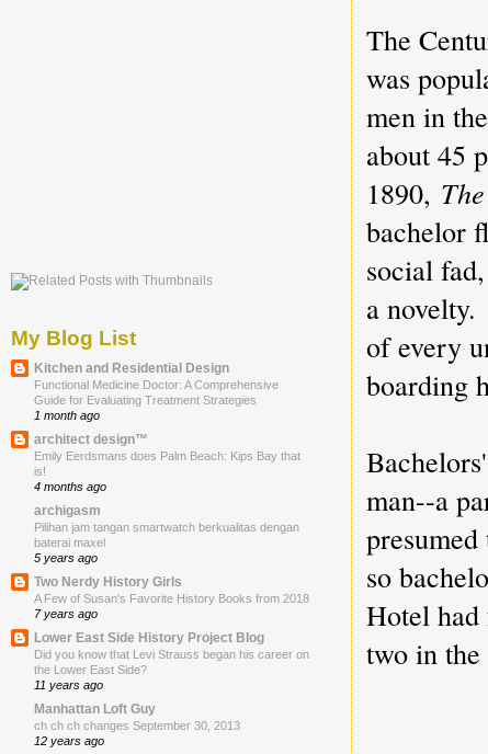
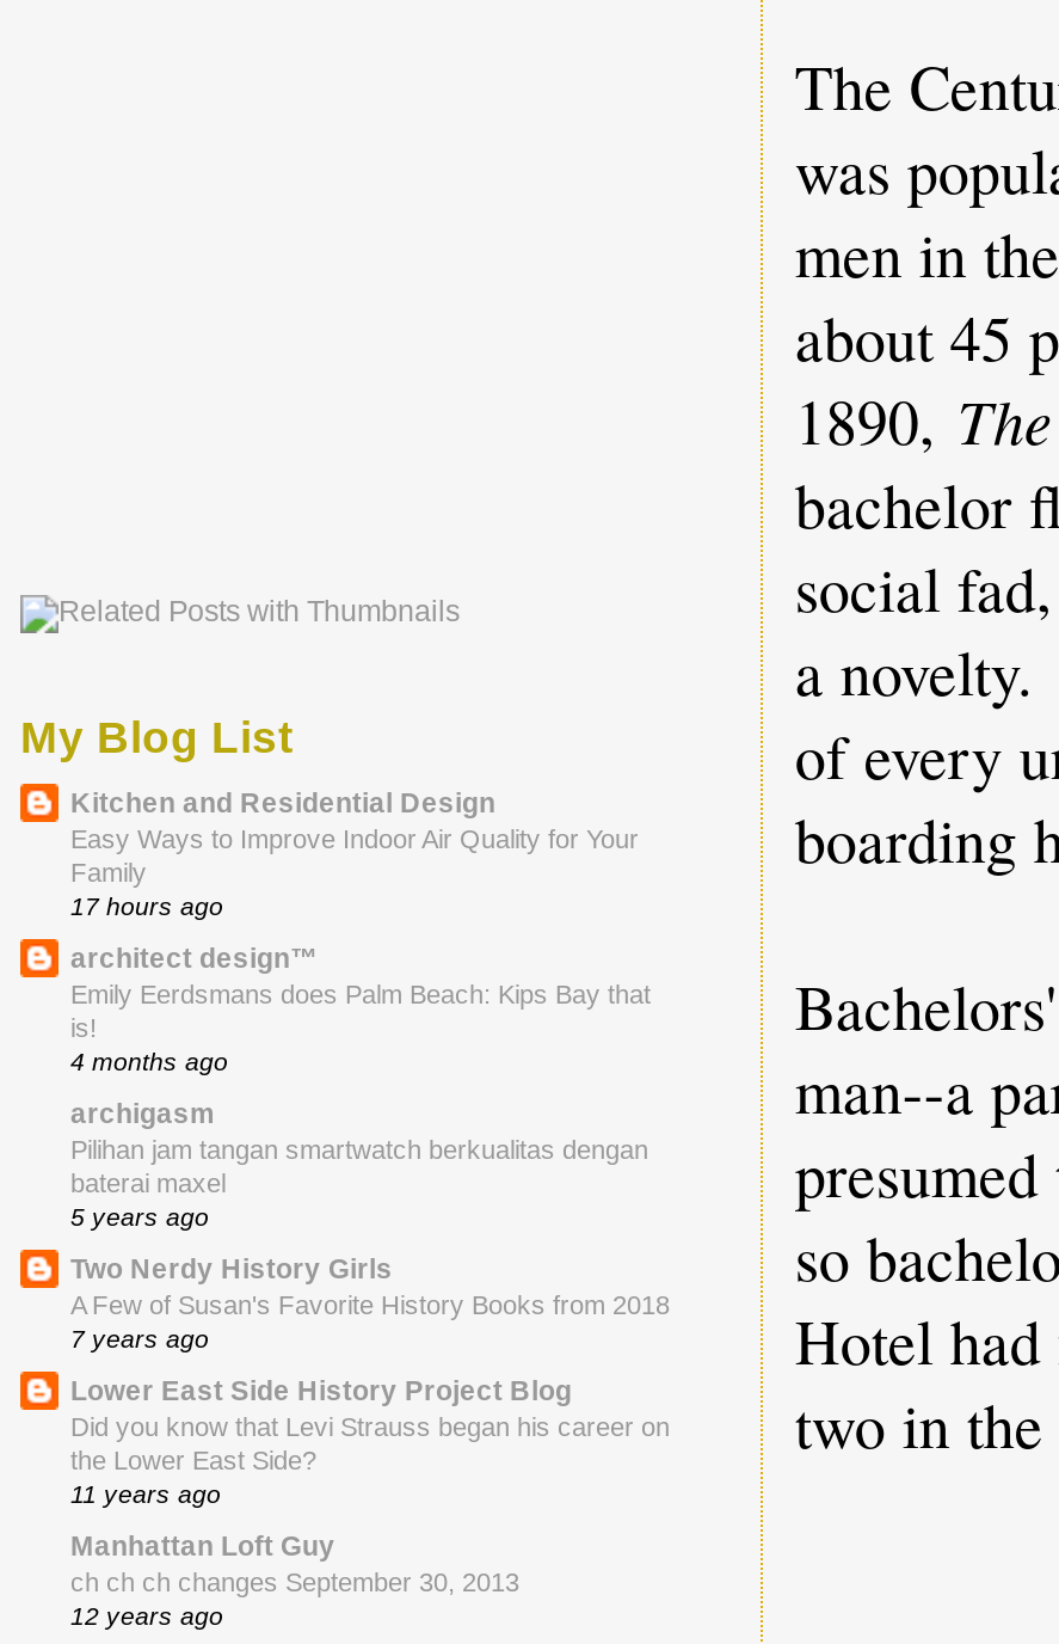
[34,378,279,422] Functional Medicine Doctor: A Comprehensive | Guide for Evaluating Treatment Strategies | 1 month ago -> [70,824,639,919] Easy Ways to Improve Indoor Air Quality for Your | Family | 17 hours ago

